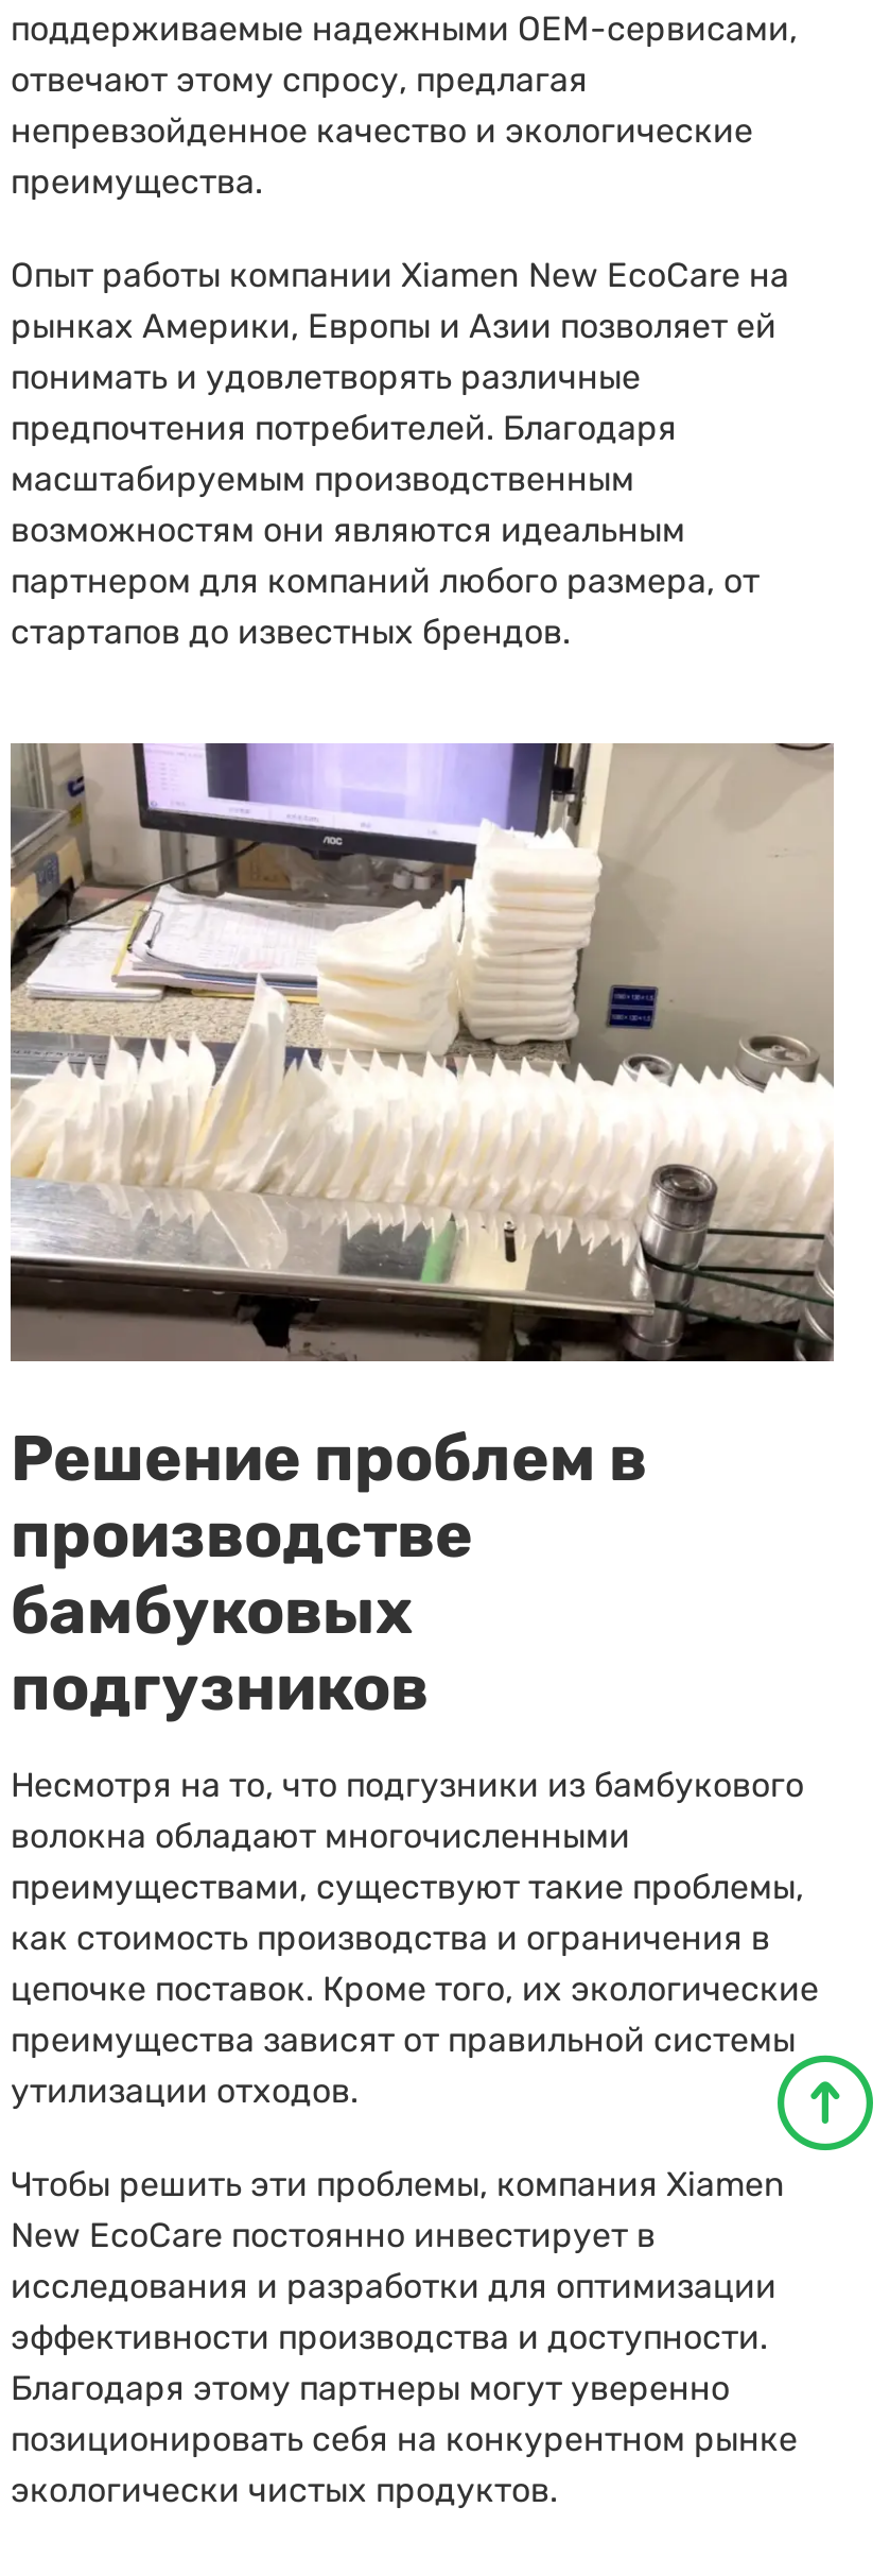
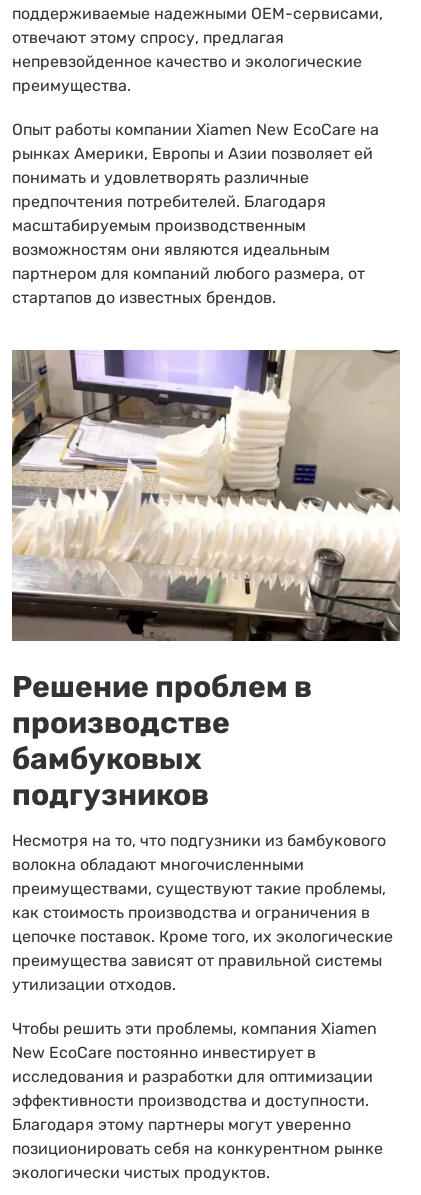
[774,2054,876,2153] [image] -> none

